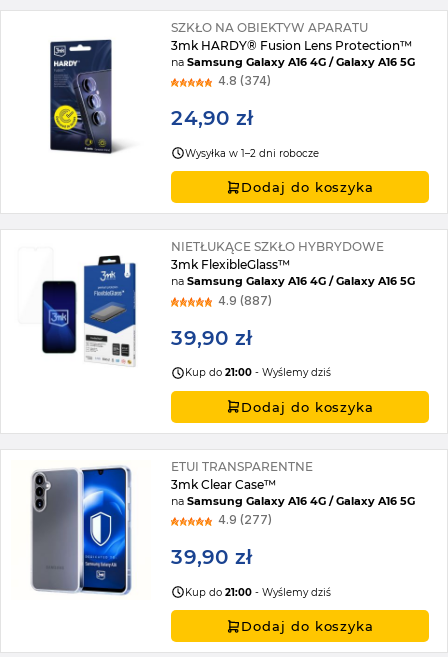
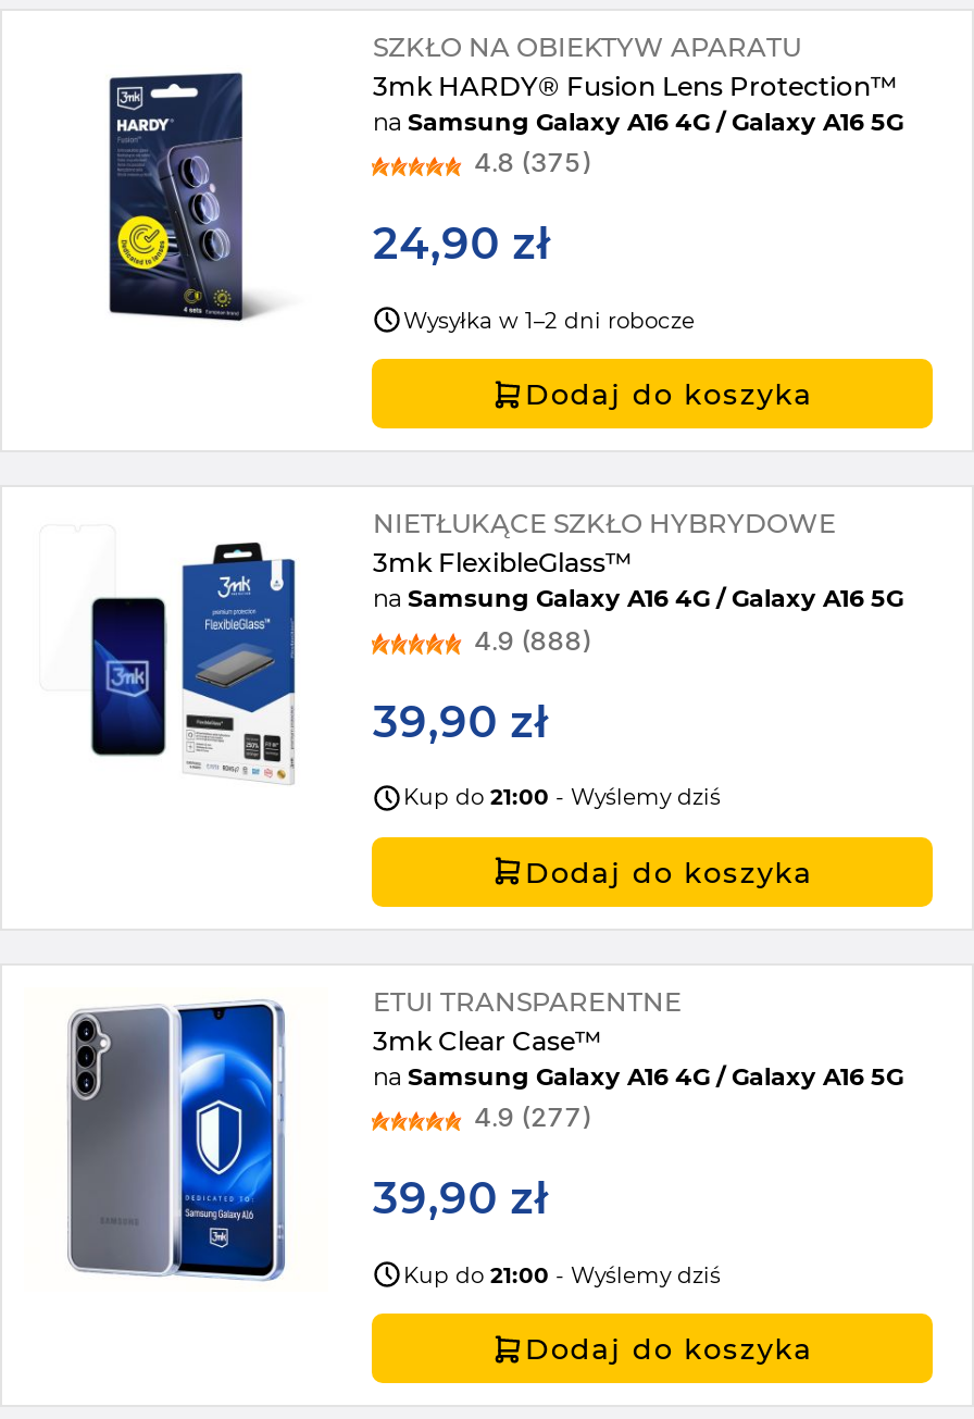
[218,73,271,88] 4.8 (374) -> [474,147,591,179] 4.8 (375)
[218,293,272,308] 4.9 (887) -> [474,624,591,656] 4.9 (888)

